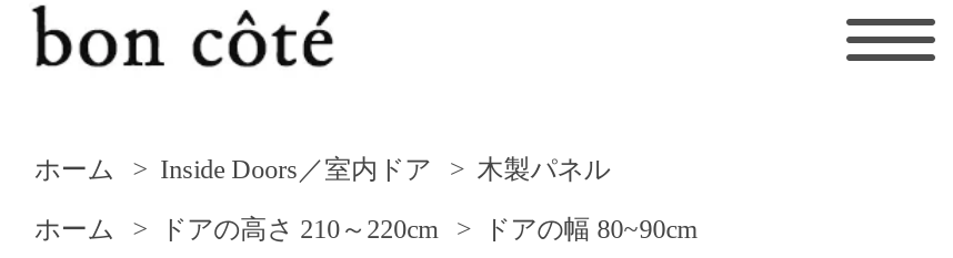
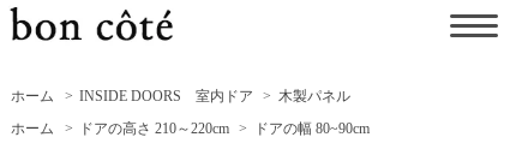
[34,154,610,185] ホーム > Inside Doors／室内ドア > 木製パネル -> [11,88,350,105] ホーム > INSIDE DOORS 室内ドア > 木製パネル

